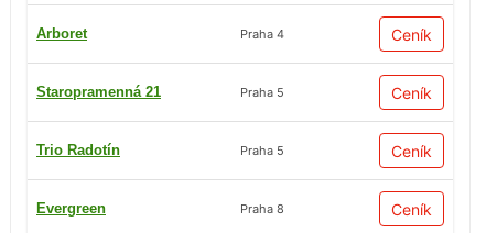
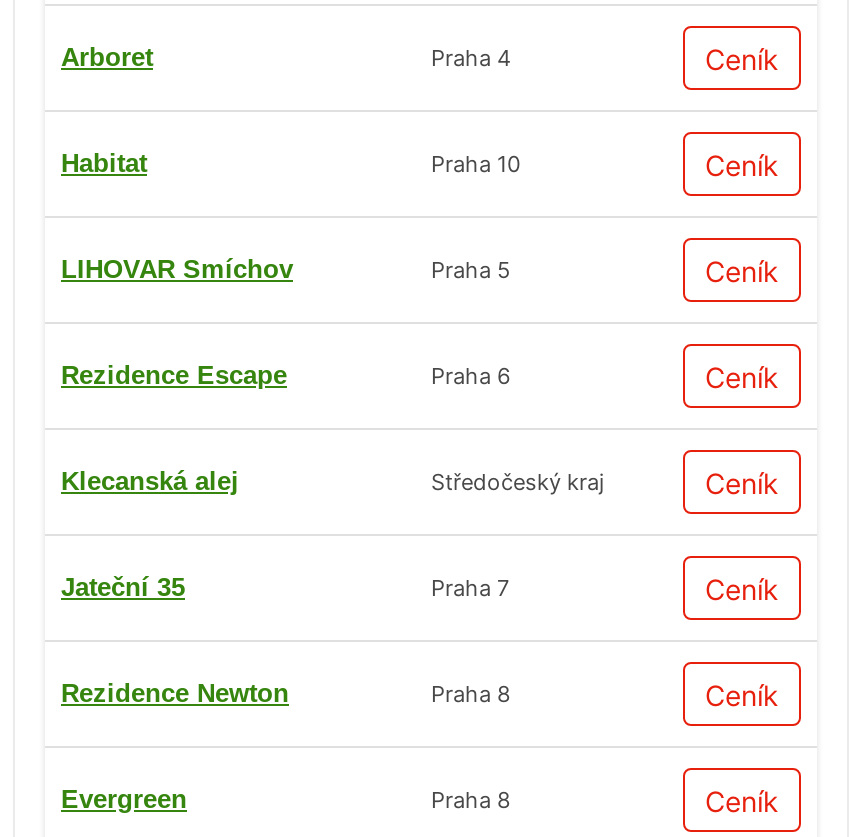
[36,84,161,100] Staropramenná 21 -> [61,148,779,284] Habitat | Praha 10 | Ceník | LIHOVAR Smíchov
[36,142,284,158] Trio Radotín | Praha 5 -> [61,360,779,708] Rezidence Escape | Praha 6 | Ceník | Klecanská alej | Středočeský kraj | Ceník | Jateční 35 | Praha 7 | Ceník | Rezidence Newton | Praha 8

